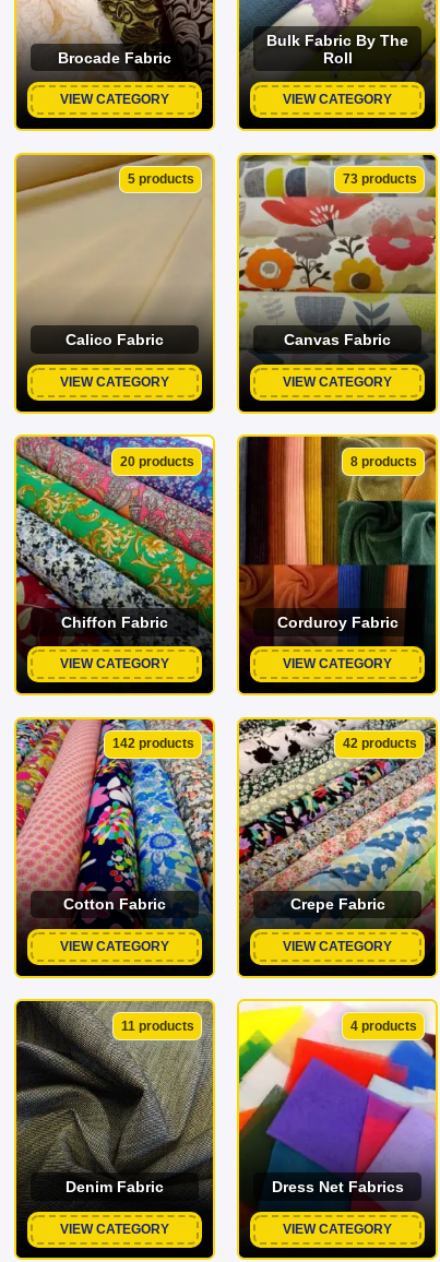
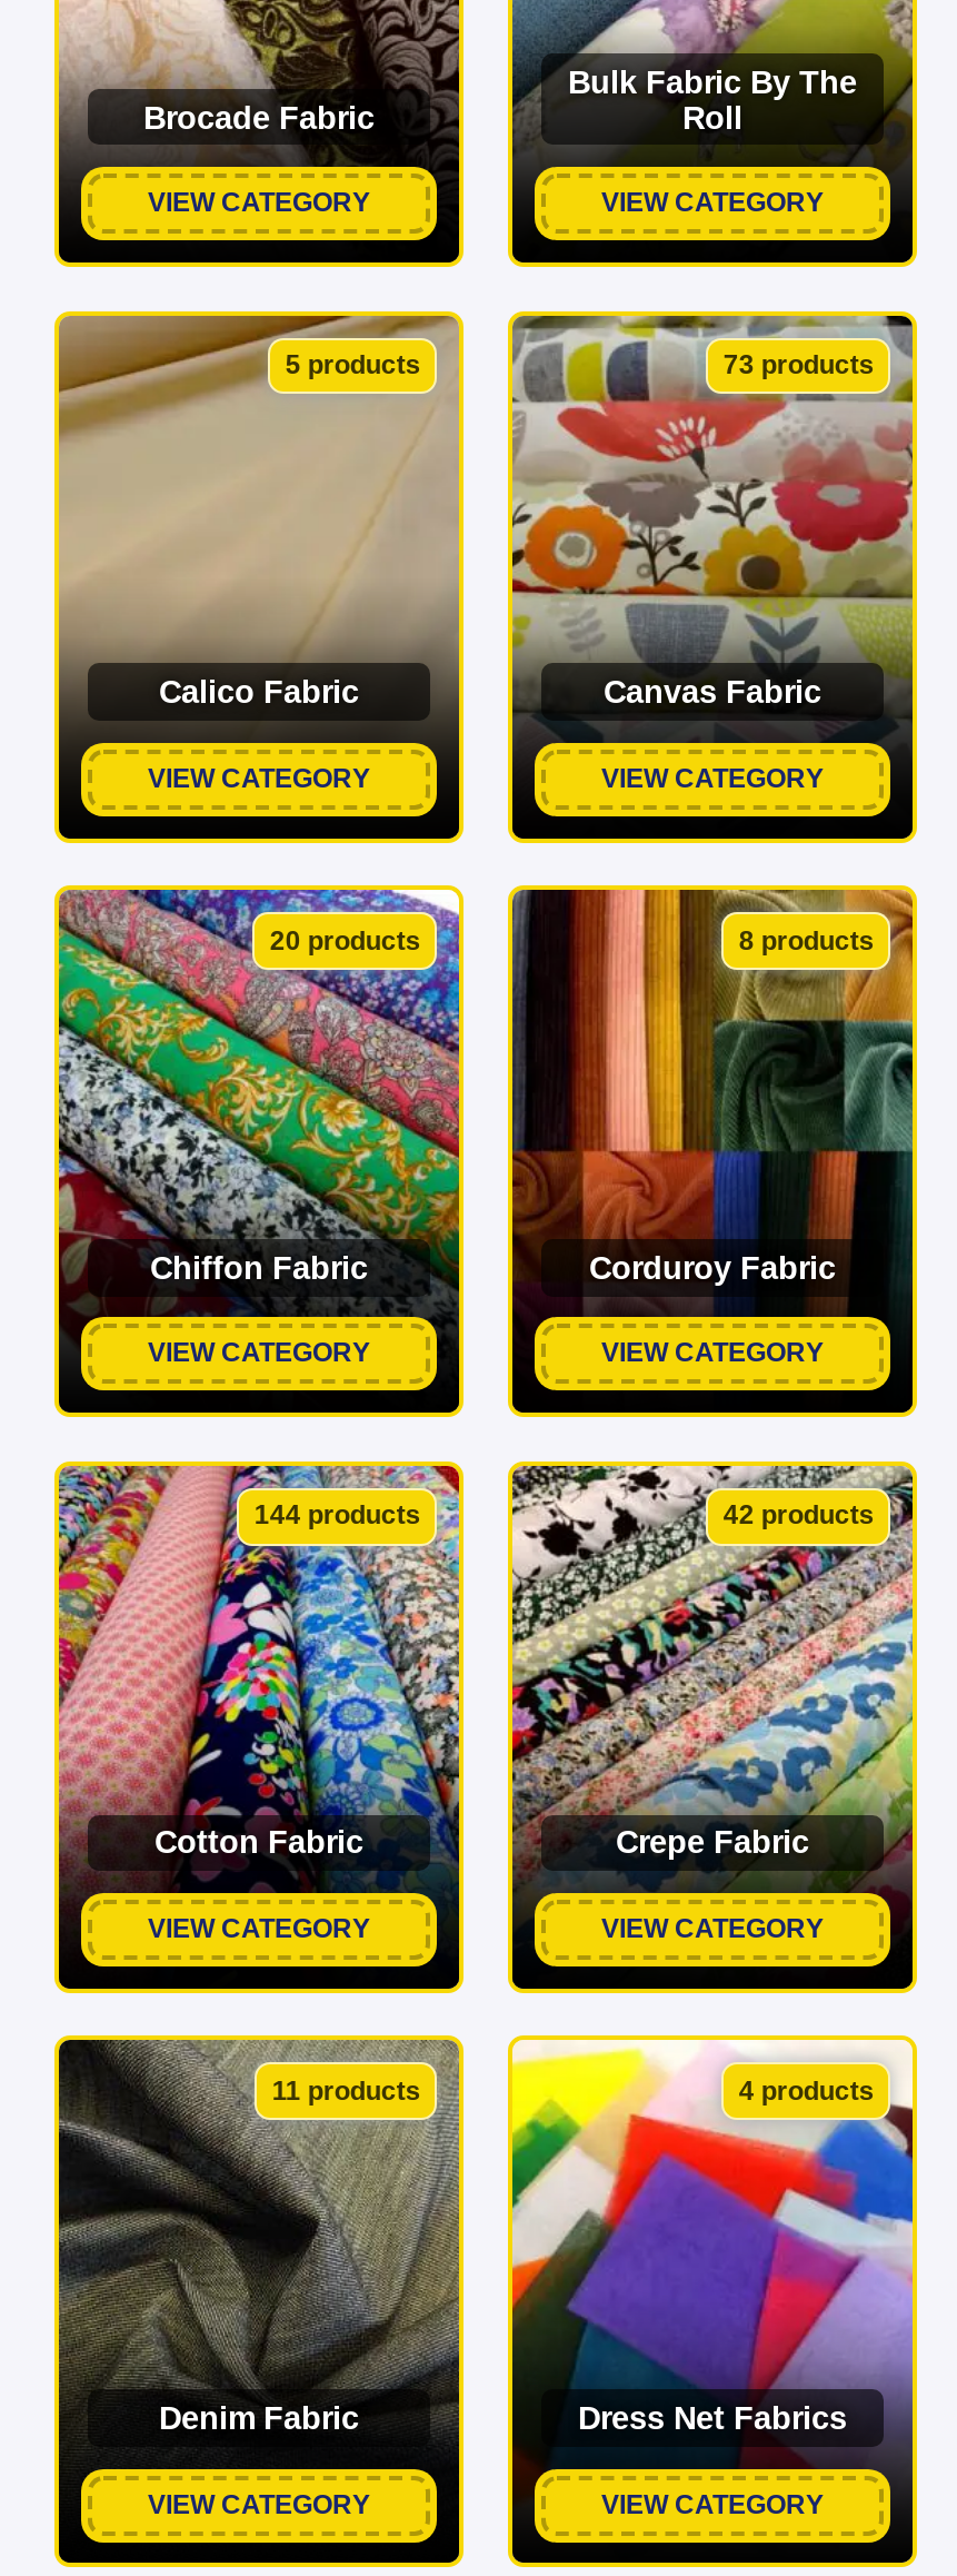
[112,736,194,751] 142 products -> [254,1500,421,1531] 144 products

